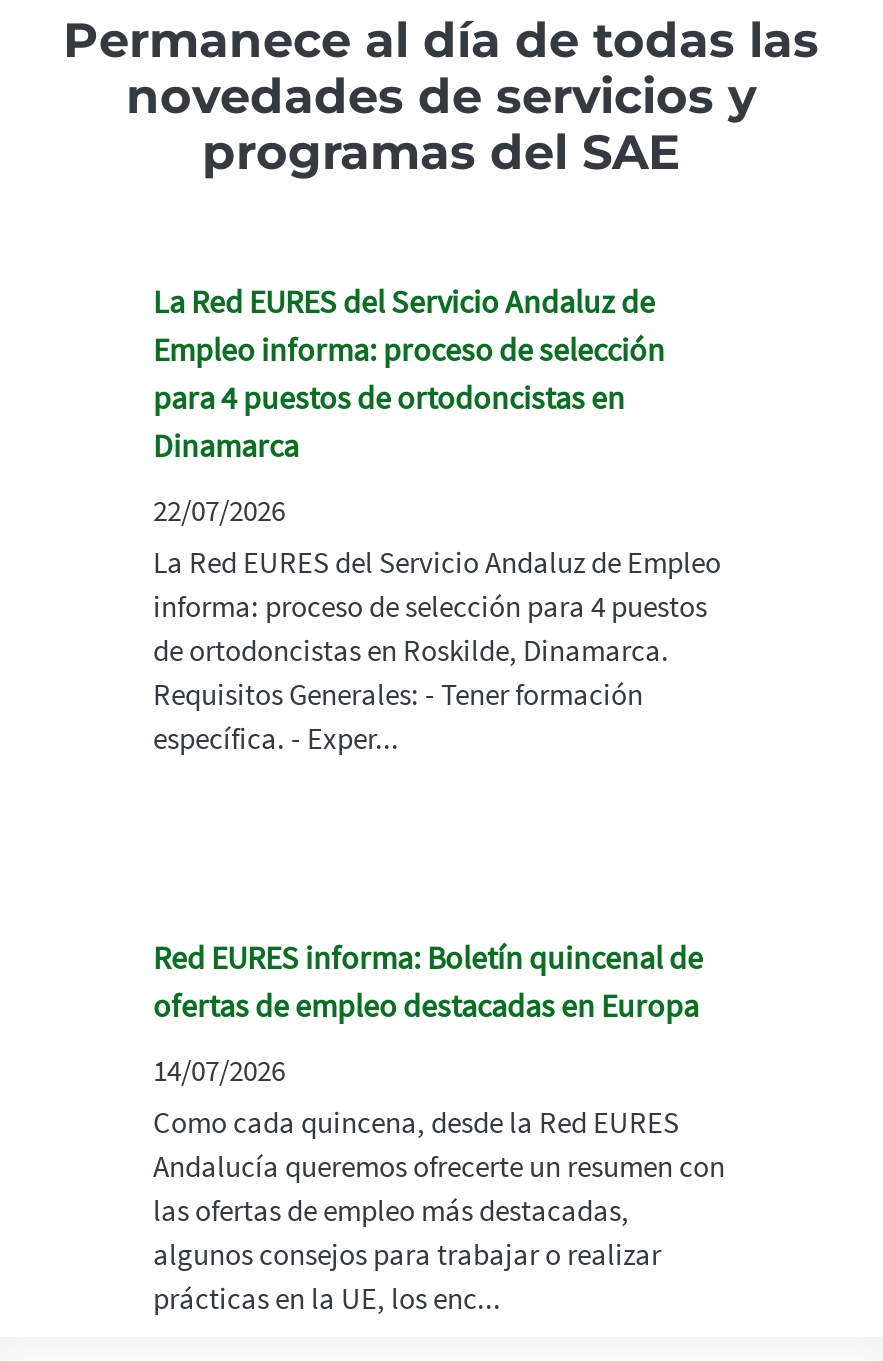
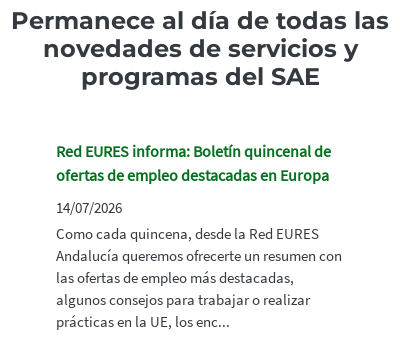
[153,281,721,757] La Red EURES del Servicio Andaluz de | Empleo informa: proceso de selección | para 4 puestos de ortodoncistas en | Dinamarca | 22/07/2026 | La Red EURES del Servicio Andaluz de Empleo | informa: proceso de selección para 4 puestos | de ortodoncistas en Roskilde, Dinamarca. | Requisitos Generales: - Tener formación | específica. - Exper... -> none

